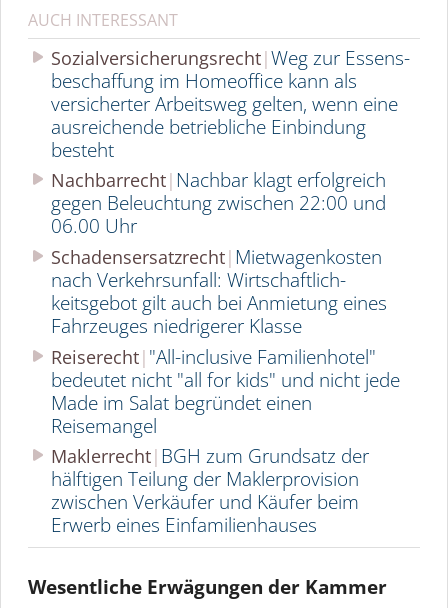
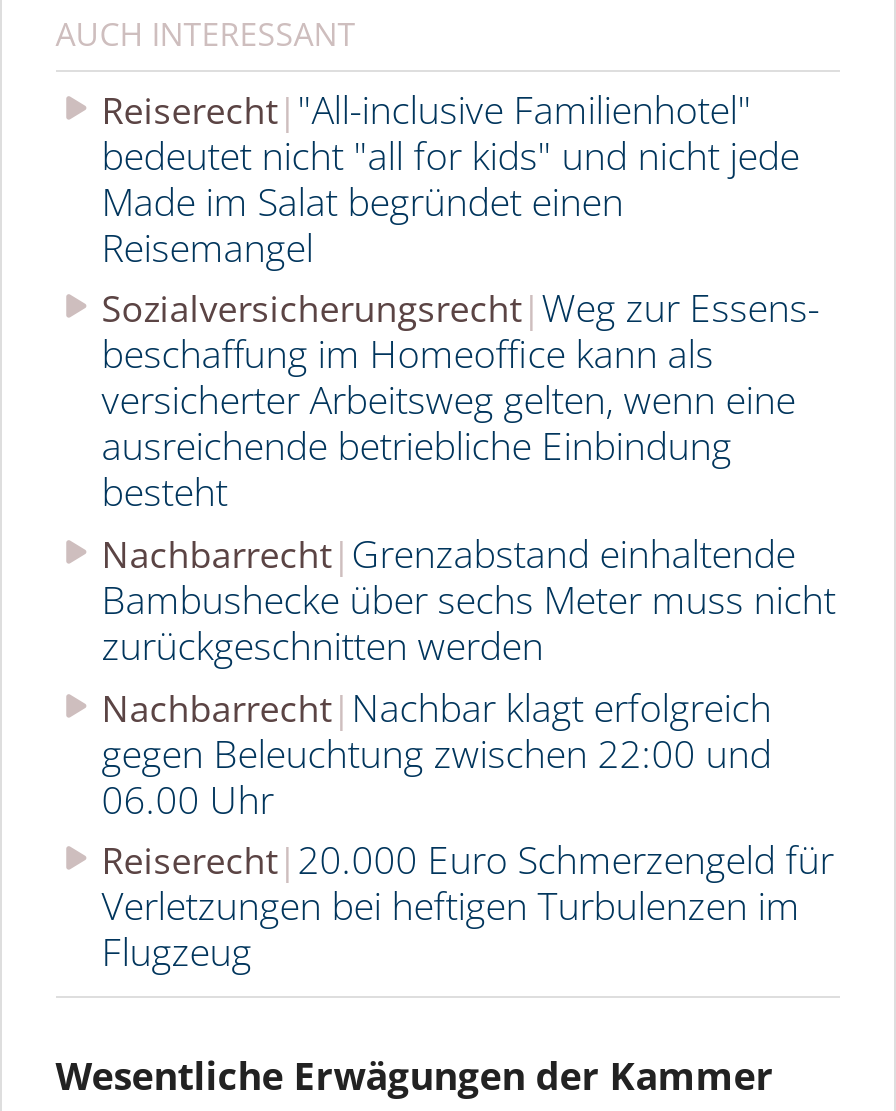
moved [51,44,410,163] -> [102,281,820,519]: Sozialversicherungsrecht Weg zur Essens | beschaffung im Homeoffice kann als | versicherter Arbeitsweg gelten, wenn eine | ausreichende betriebliche Einbindung | besteht
none -> [102,526,836,672] Nachbarrecht Grenzabstand einhaltende | Bambushecke über sechs Meter muss nicht | zurückgeschnitten werden
moved [51,166,386,239] -> [102,680,772,826]: Nachbarrecht Nachbar klagt erfolgreich | gegen Beleuchtung zwischen 22:00 und | 06.00 Uhr
[51,243,387,538] Schadensersatzrecht Mietwagenkosten | nach Verkehrsunfall: Wirtschaftlich | keitsgebot gilt auch bei Anmietung eines | Fahrzeuges niedrigerer Klasse | Maklerrecht BGH zum Grundsatz der | hälftigen Teilung der Maklerprovision | zwischen Verkäufer und Käufer beim | Erwerb eines Einfamilienhauses -> [102,833,834,979] Reiserecht 20.000 Euro Schmerzengeld für | Verletzungen bei heftigen Turbulenzen im | Flugzeug
moved [51,343,400,439] -> [102,81,800,273]: Reiserecht "All-inclusive Familienhotel" | bedeutet nicht "all for kids" und nicht jede | Made im Salat begründet einen | Reisemangel

